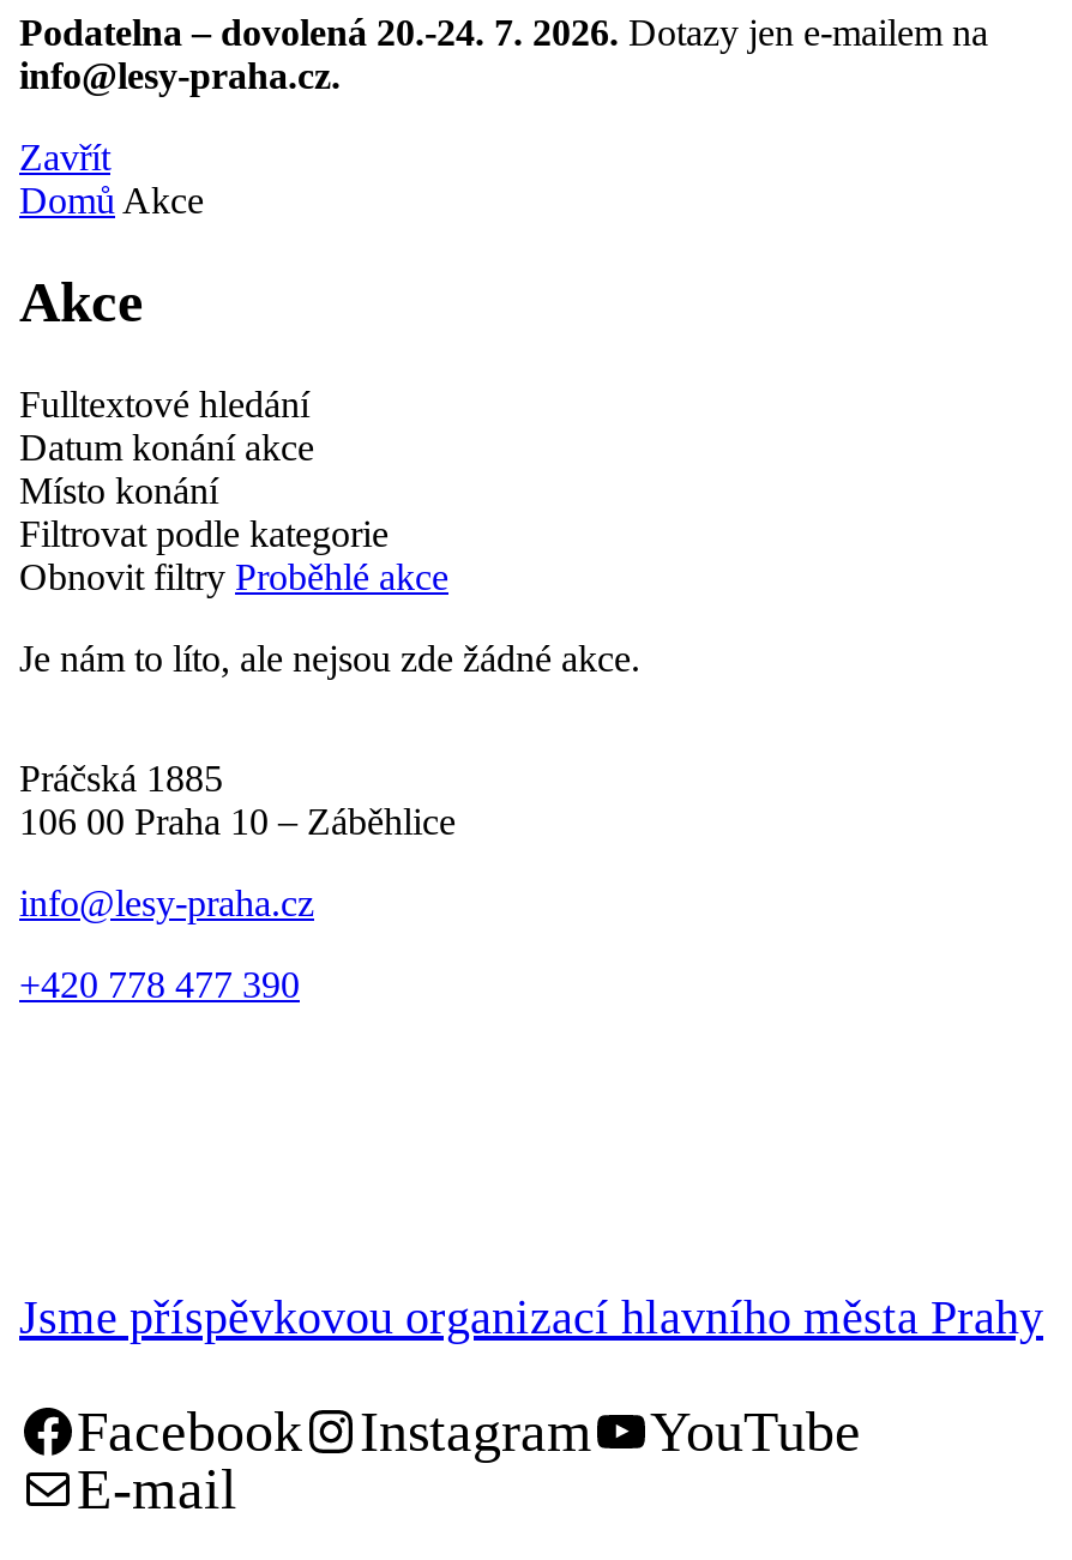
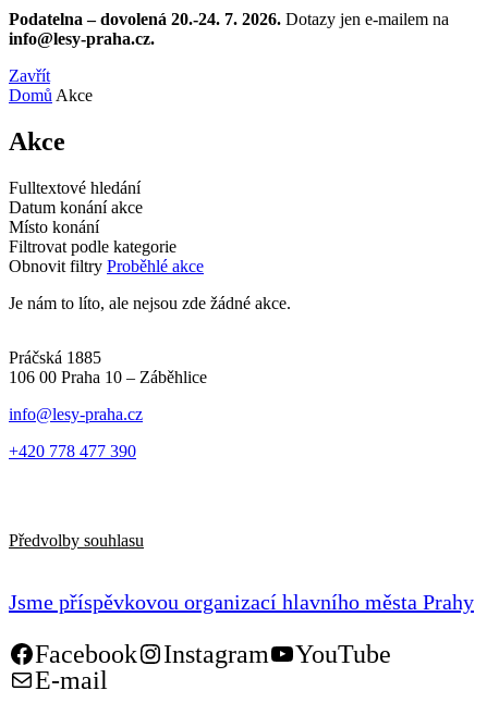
none -> [9,531,144,549] Předvolby souhlasu

